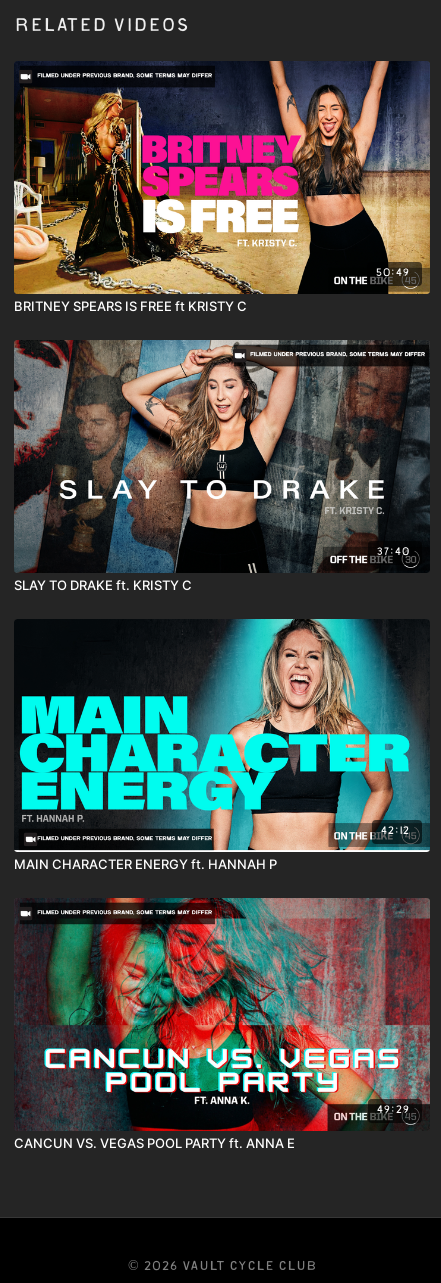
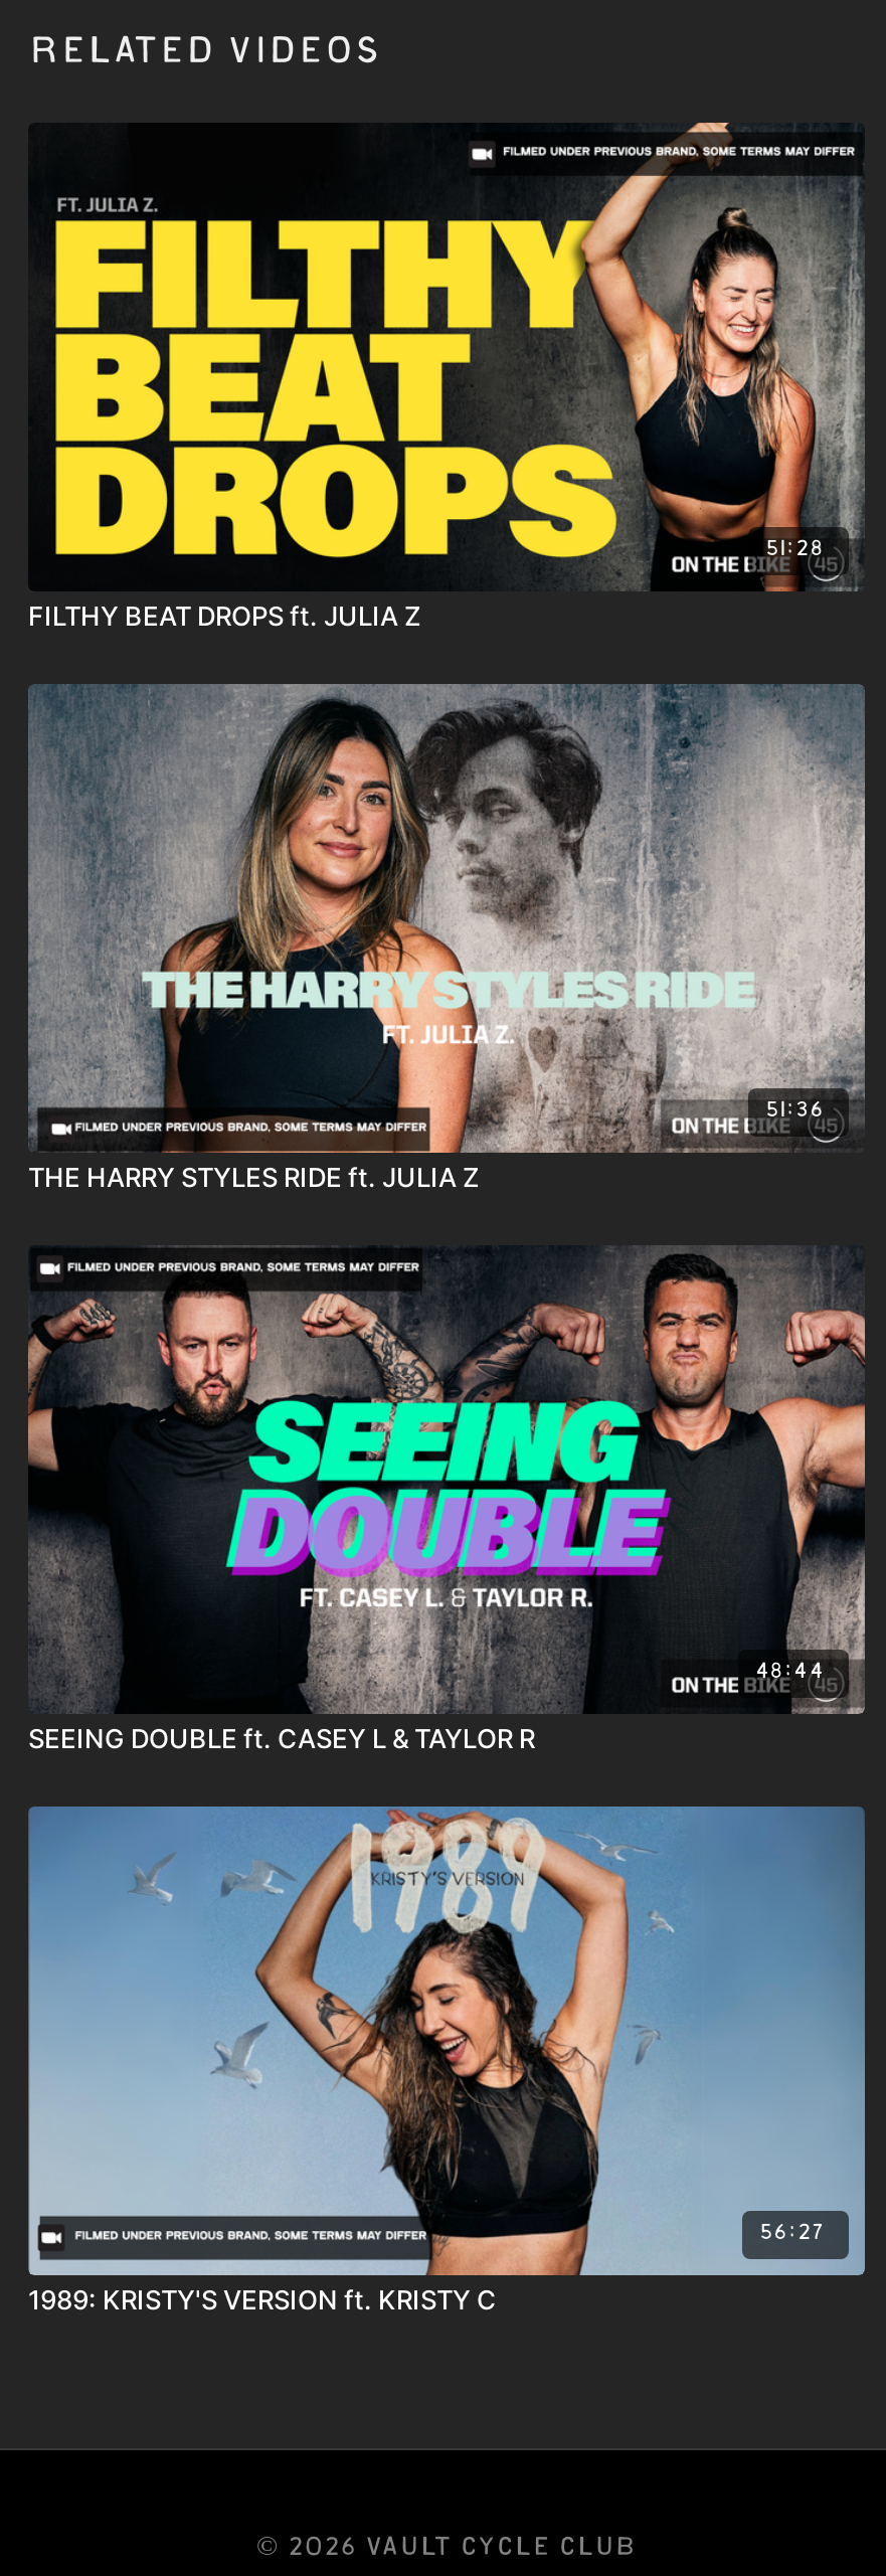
[13,60,431,295] [image] | 50:49 -> [28,121,865,593] [image] | 51:28
[14,298,247,314] BRITNEY SPEARS IS FREE ft KRISTY C -> [28,599,420,632] FILTHY BEAT DROPS ft. JULIA Z
[14,340,430,573] [image] | 37:40 -> [28,684,867,1155] [image] | 51:36
[14,577,192,593] SLAY TO DRAKE ft. KRISTY C -> [28,1161,479,1193] THE HARRY STYLES RIDE ft. JULIA Z
[14,618,430,853] [image] | 42:12 -> [26,1245,867,1714] [image] | 48:44
[14,856,277,872] MAIN CHARACTER ENERGY ft. HANNAH P -> [28,1722,535,1754] SEEING DOUBLE ft. CASEY L & TAYLOR R
[14,897,430,1132] [image] | 49:29 -> [26,1805,867,2277] [image] | 56:27
[14,1135,295,1151] CANCUN VS. VEGAS POOL PARTY ft. ANNA E -> [28,2283,497,2315] 1989: KRISTY'S VERSION ft. KRISTY C

